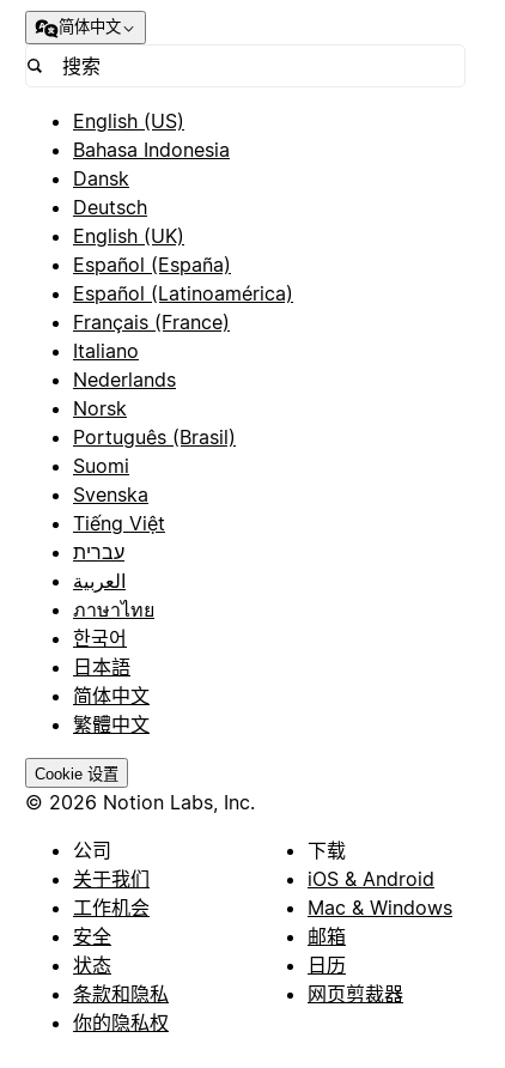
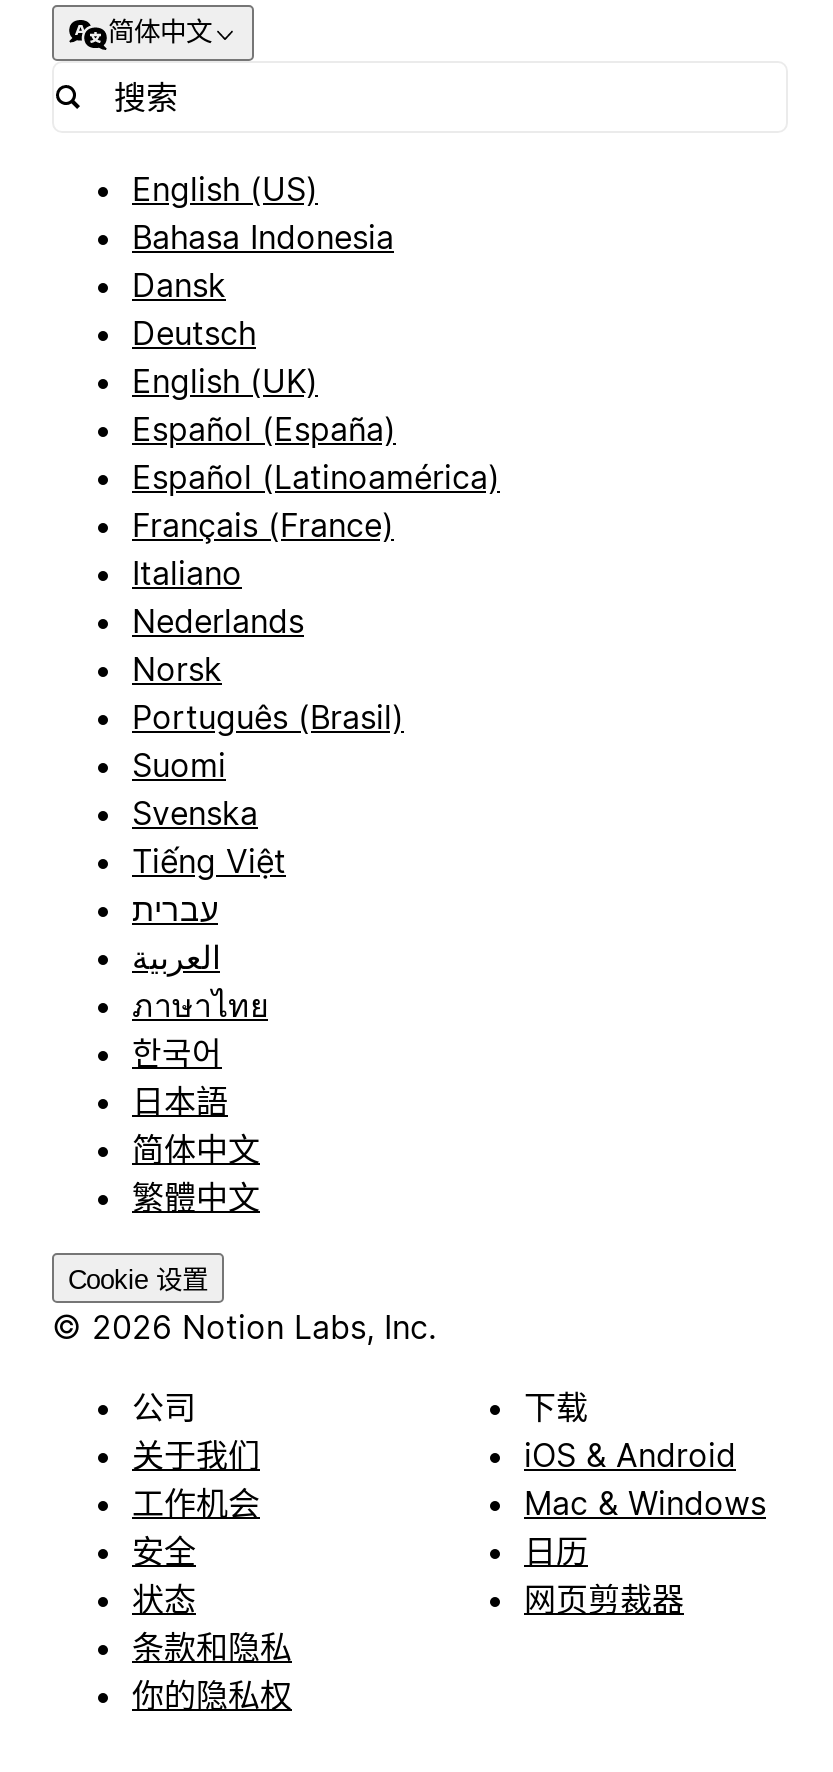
[308,924,346,948] 邮箱 -> none
moved [308,953,403,1006] -> [524,1531,684,1619]: 日历 | 网页剪裁器

